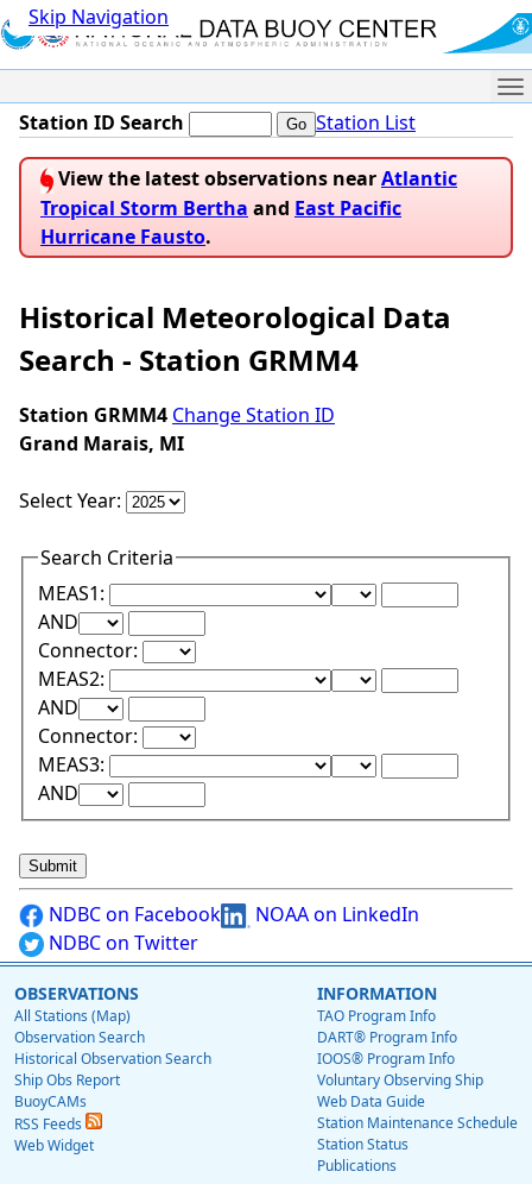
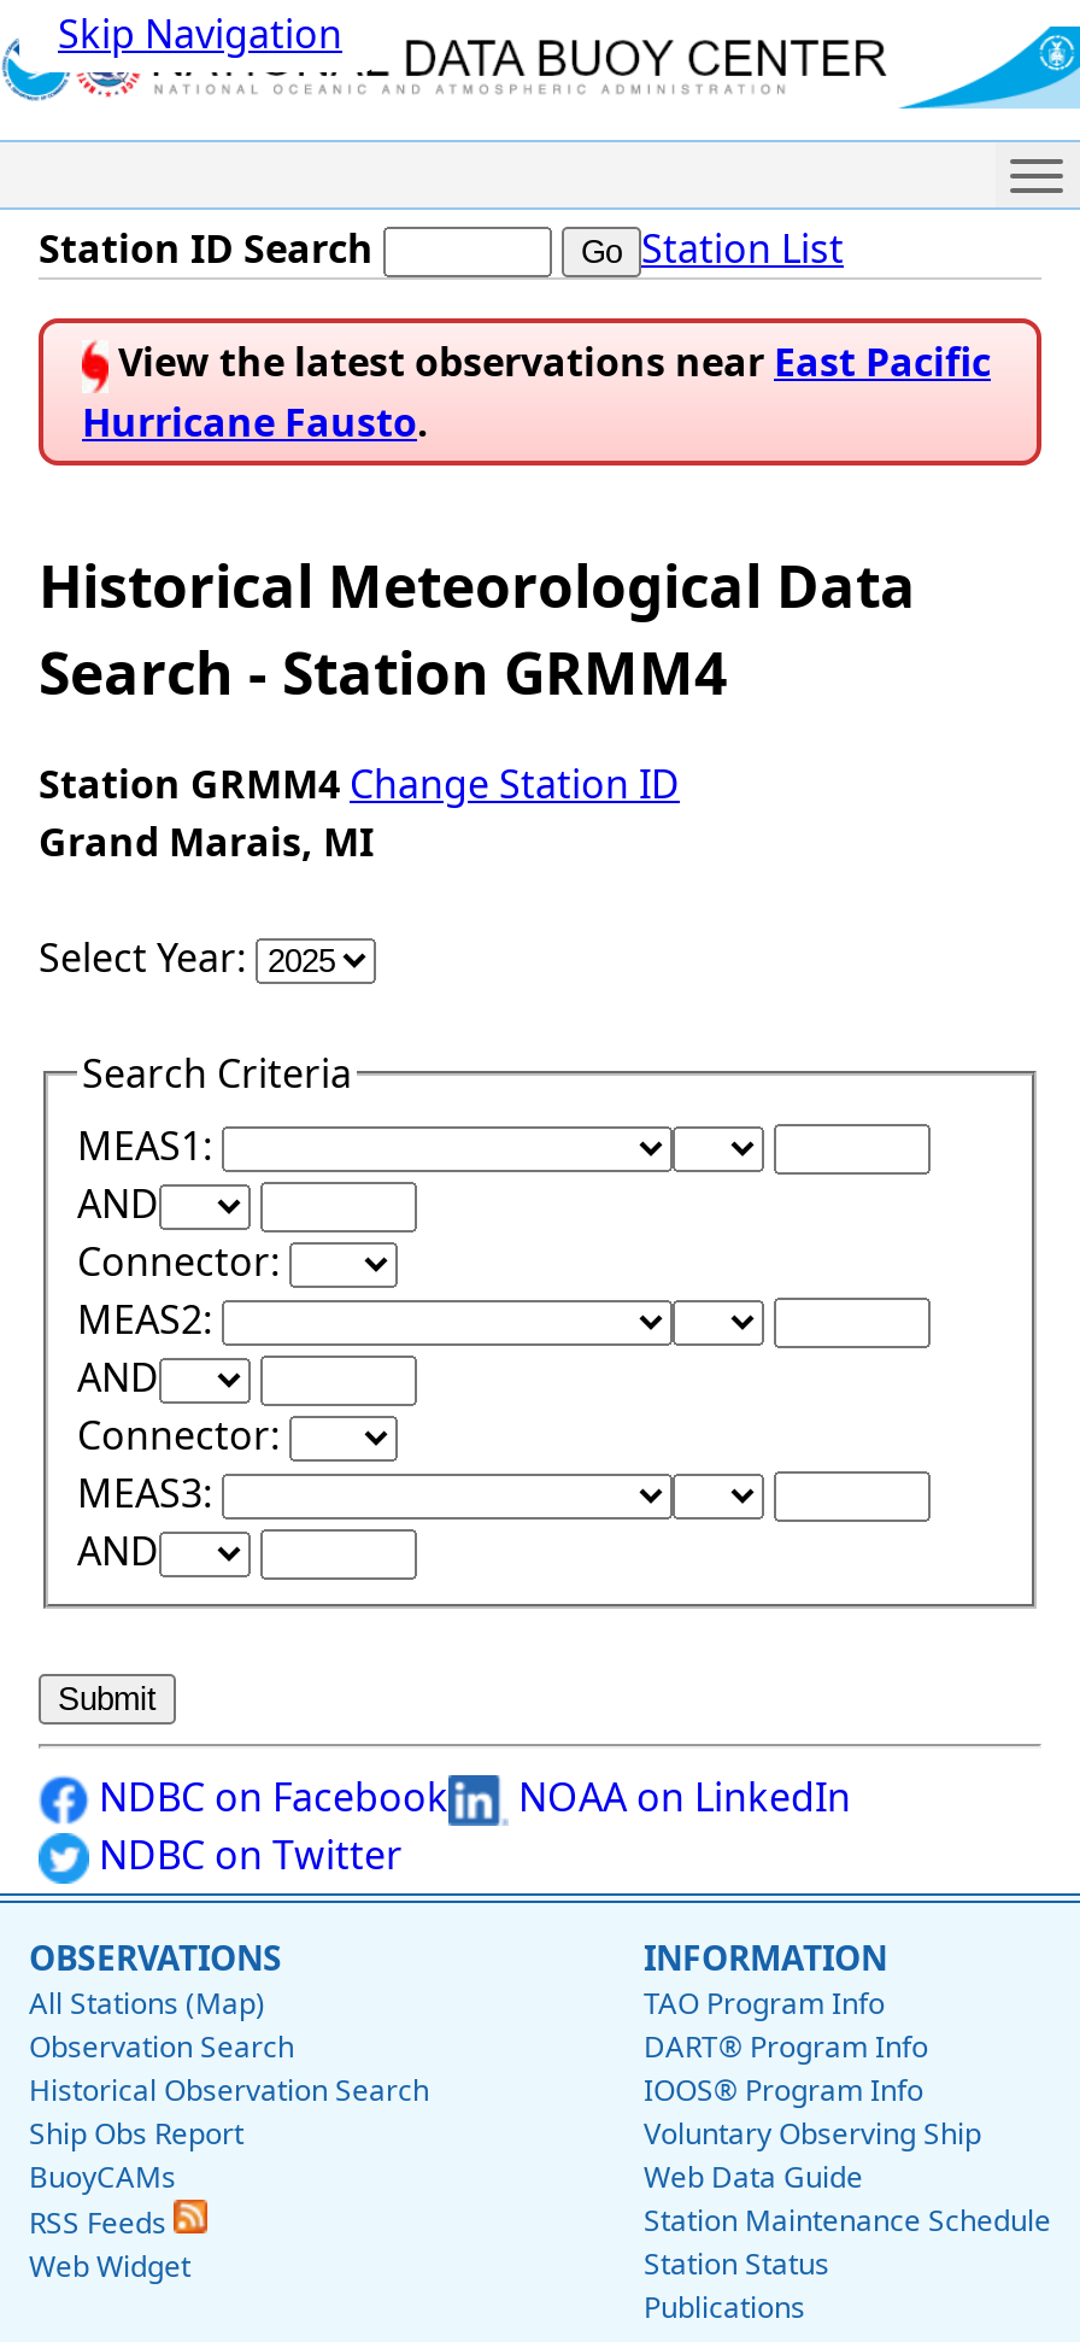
[40,166,457,221] View the latest observations near Atlantic | Tropical Storm Bertha and East Pacific -> [108,336,991,389] View the latest observations near East Pacific

